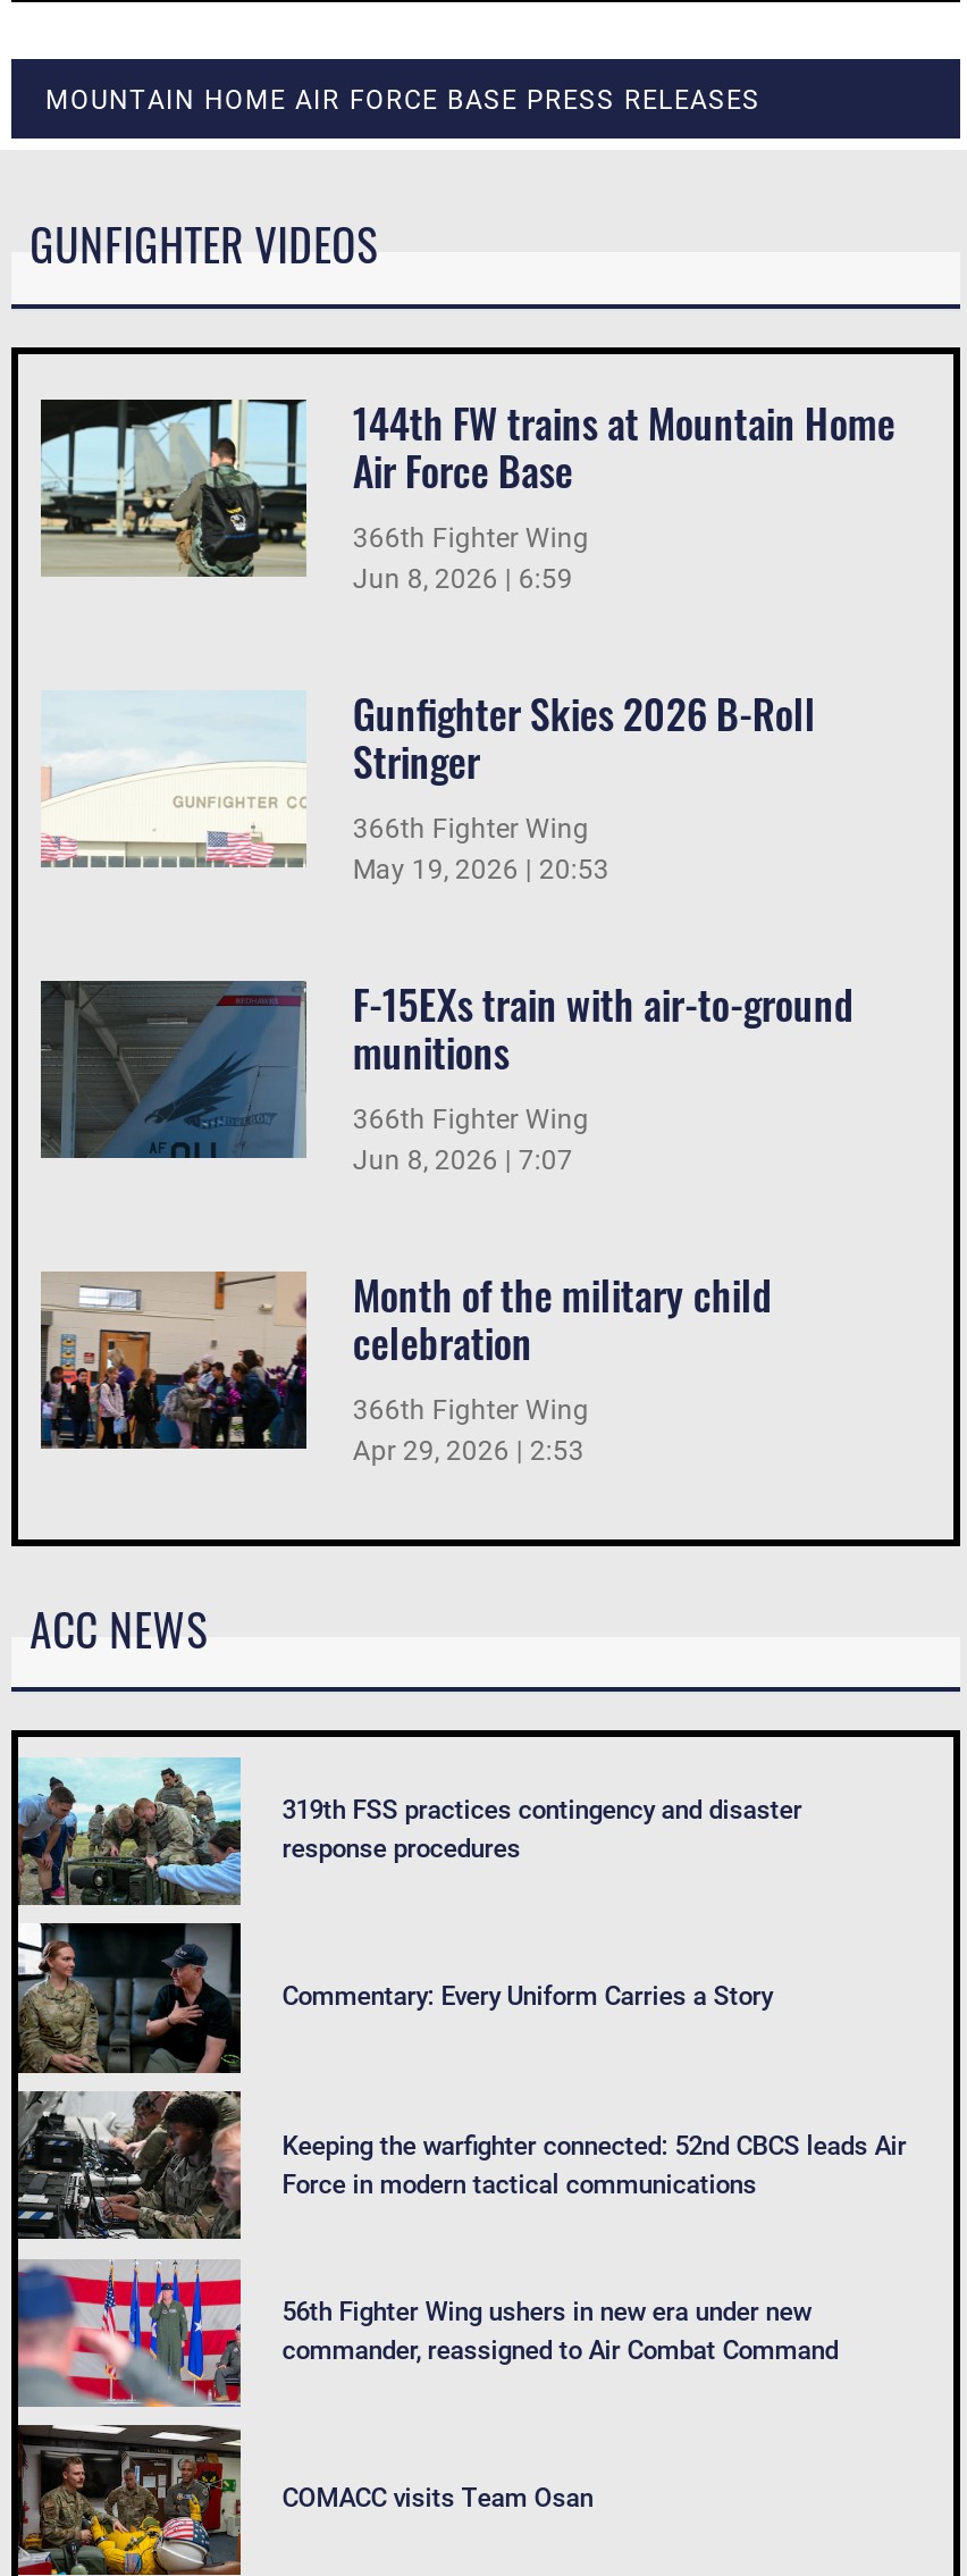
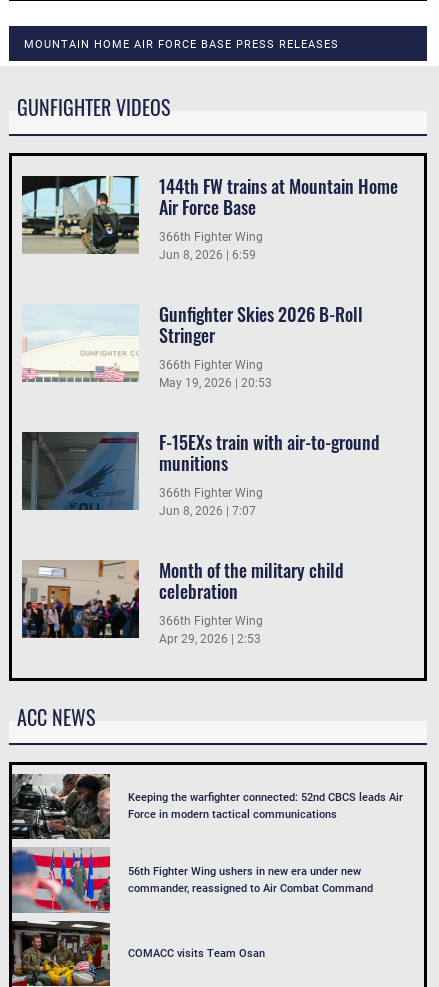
[18,1755,802,1905] [image] | 319th FSS practices contingency and disaster | response procedures -> none
[16,1921,772,2073] [image] | Commentary: Every Uniform Carries a Story -> none

